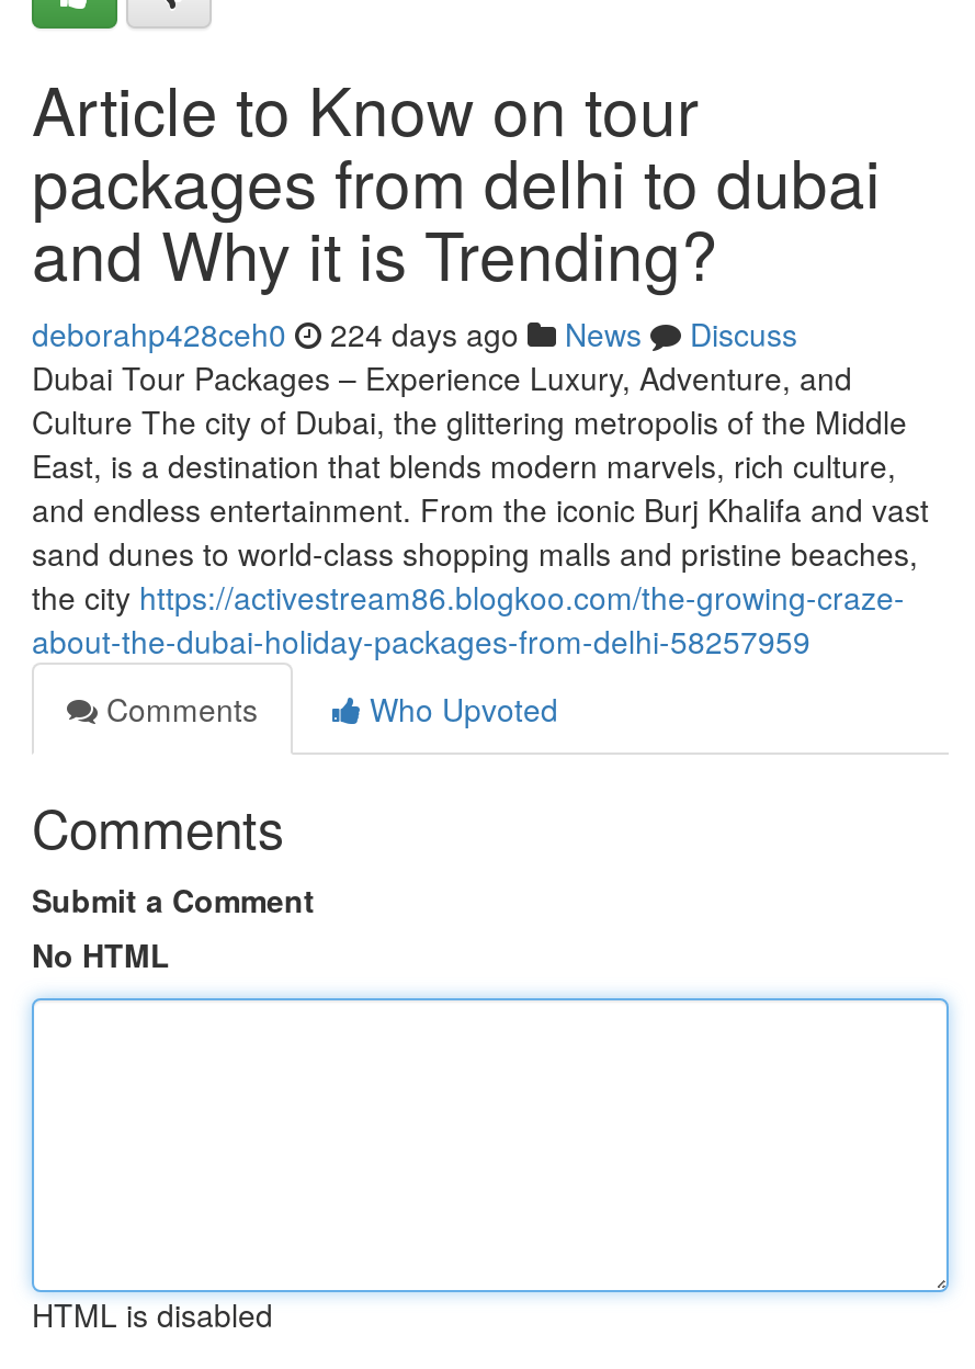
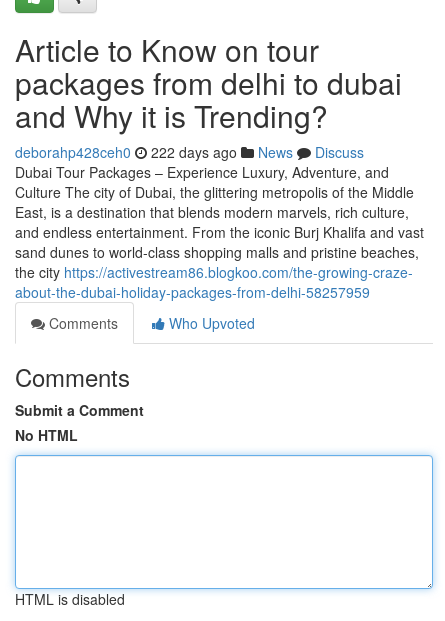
[32,312,797,355] deborahp428ceh0 224 days ago News Discuss -> [15,142,364,162] deborahp428ceh0 222 days ago News Discuss

